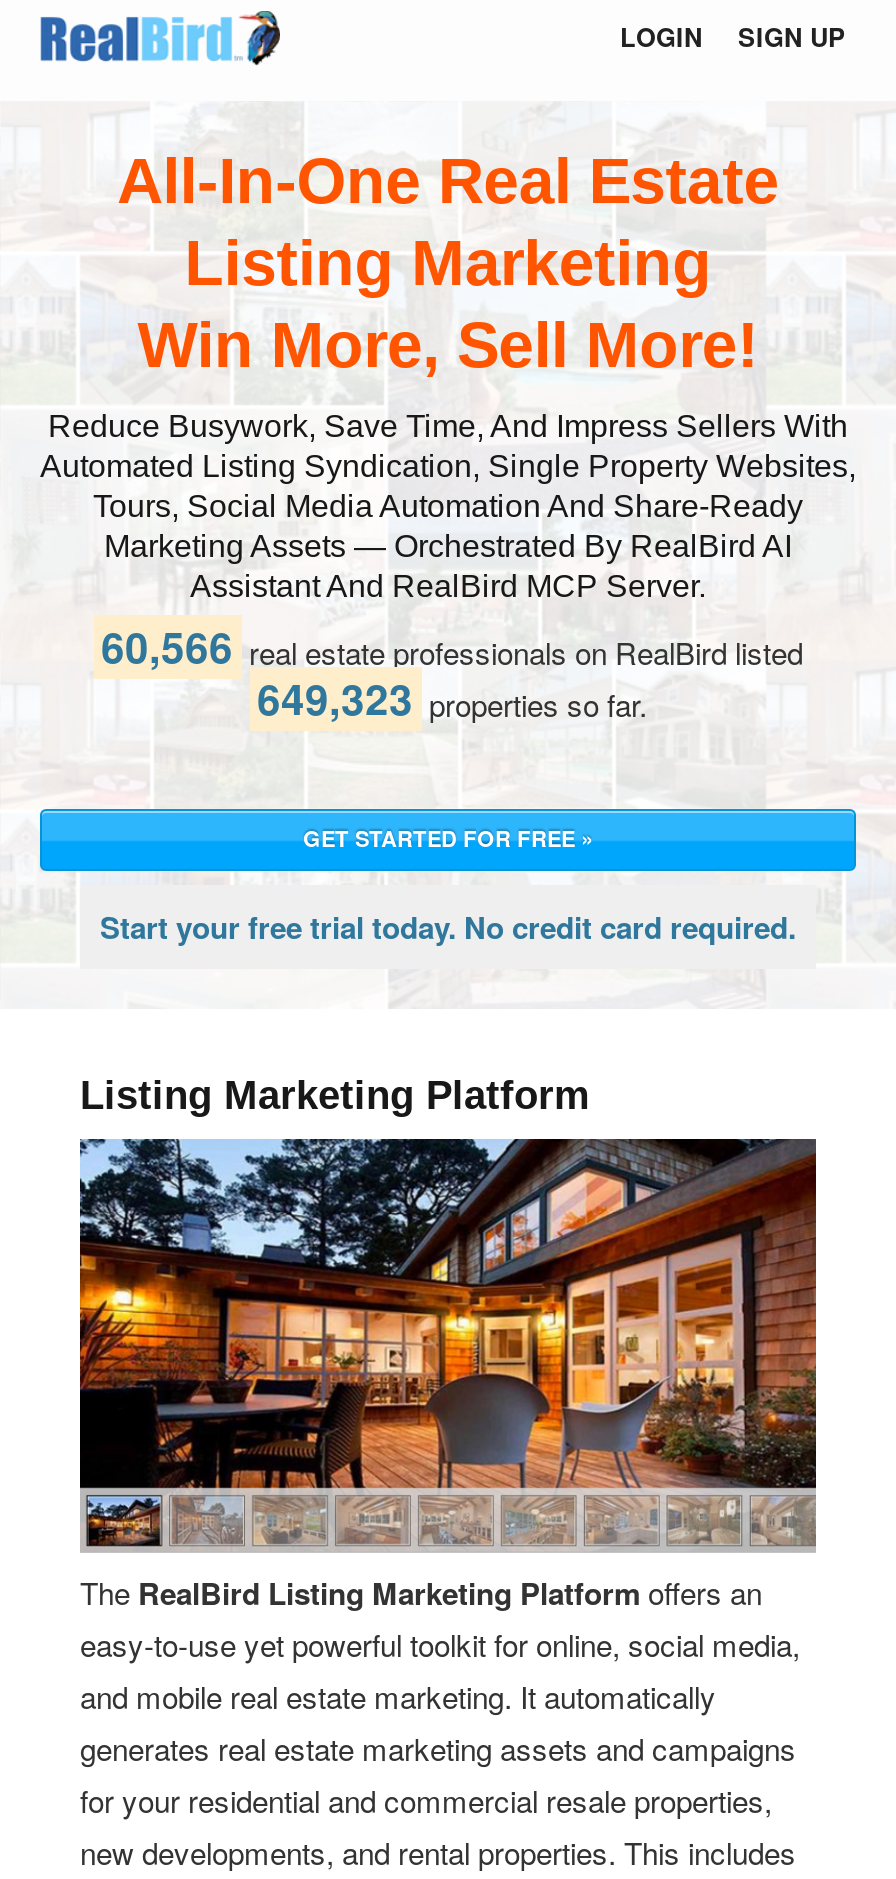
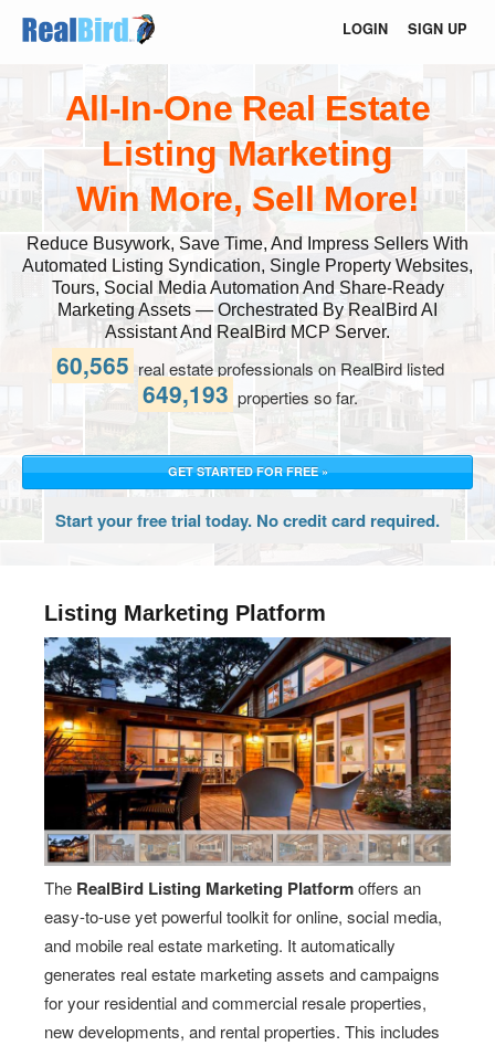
[101,615,803,675] 60,566 real estate professionals on RealBird listed -> [56,348,444,381] 60,565 real estate professionals on RealBird listed
[257,667,647,727] 649,323 properties so far. -> [142,377,357,410] 649,193 properties so far.

